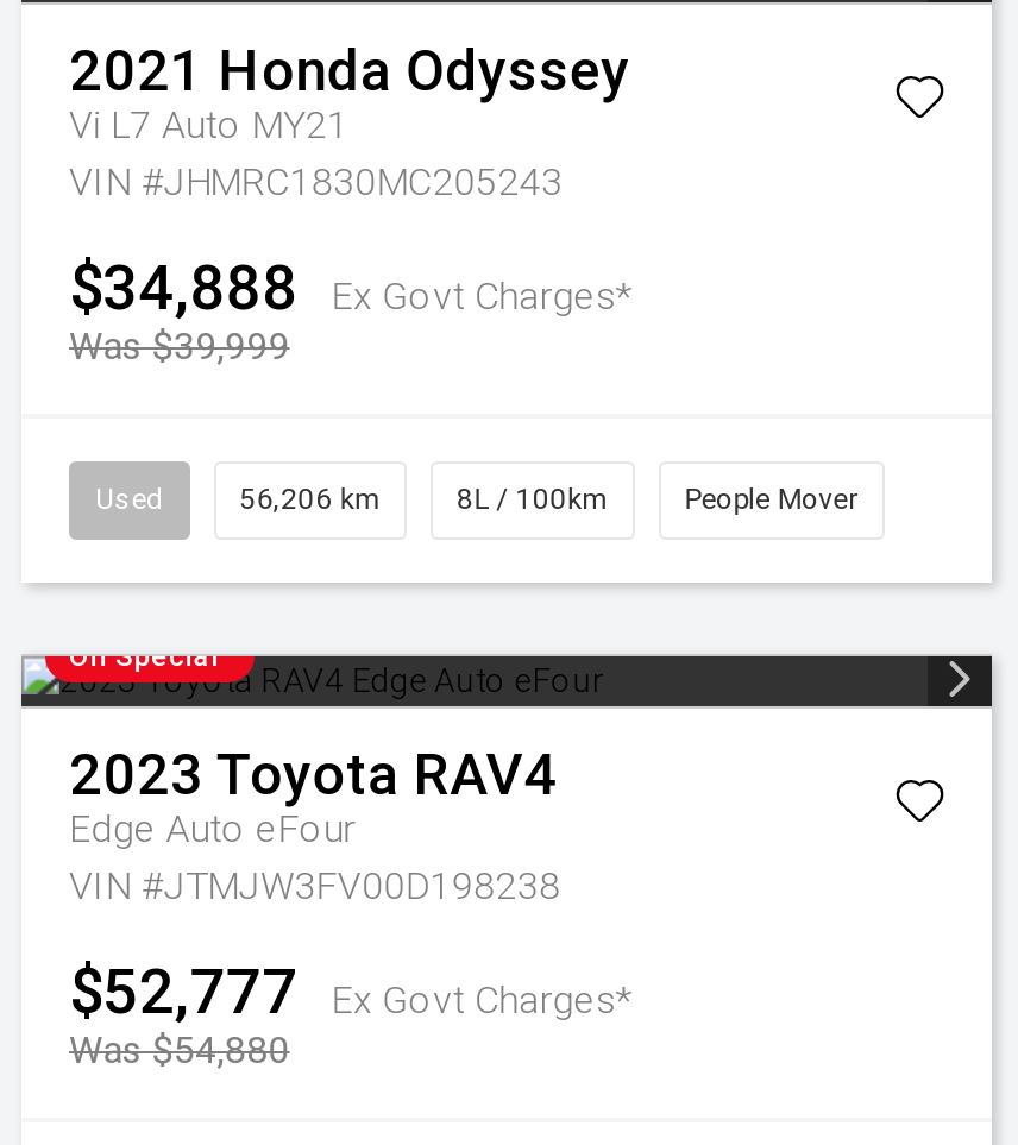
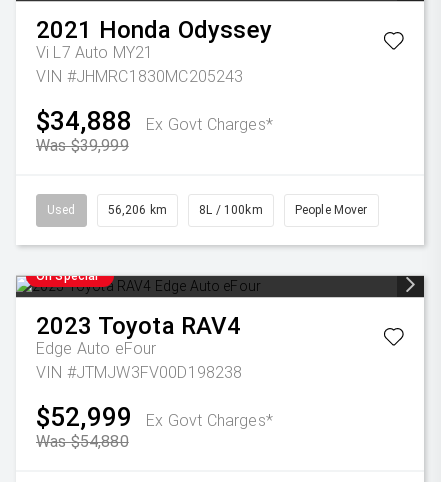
[69,957,632,1028] $52,777 Ex Govt Charges* -> [36,402,273,432] $52,999 Ex Govt Charges*

